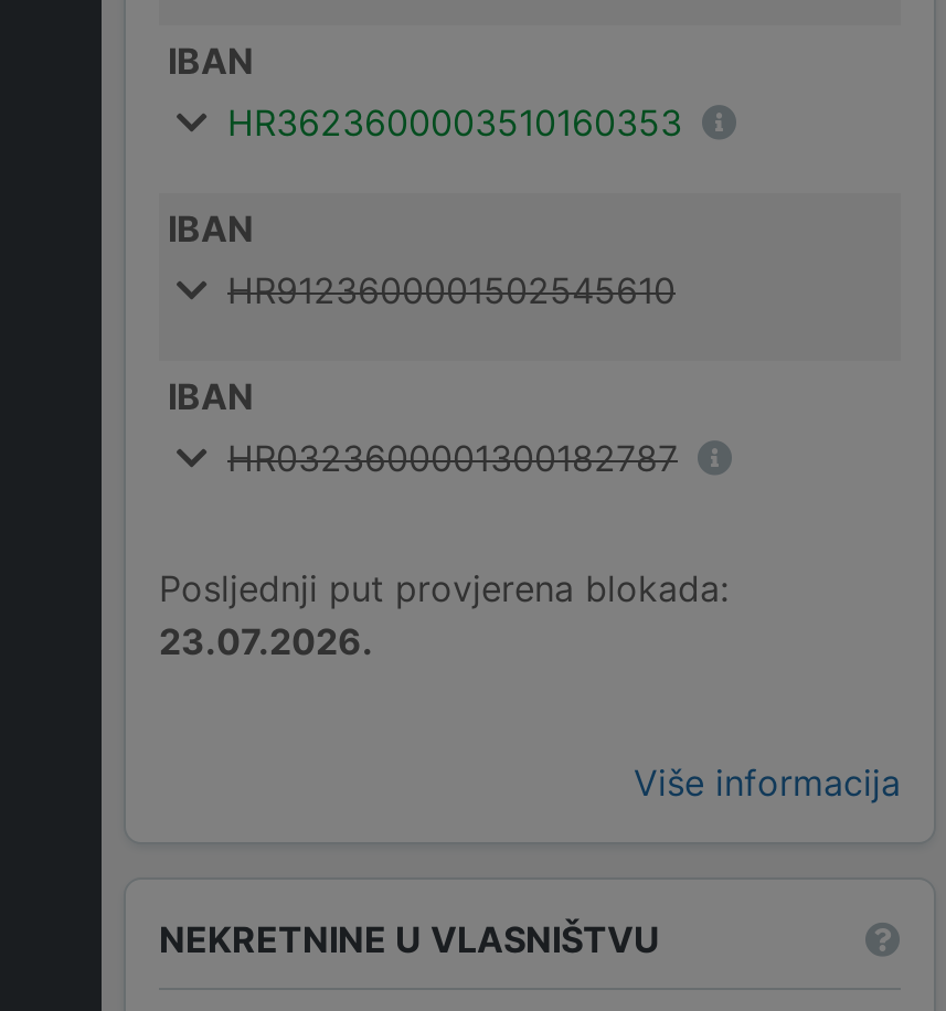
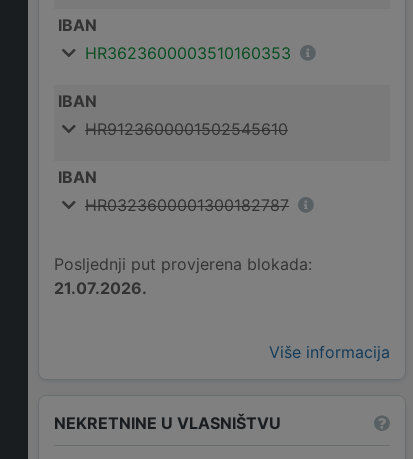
[159,620,373,664] 23.07.2026. -> [54,278,147,298] 21.07.2026.

